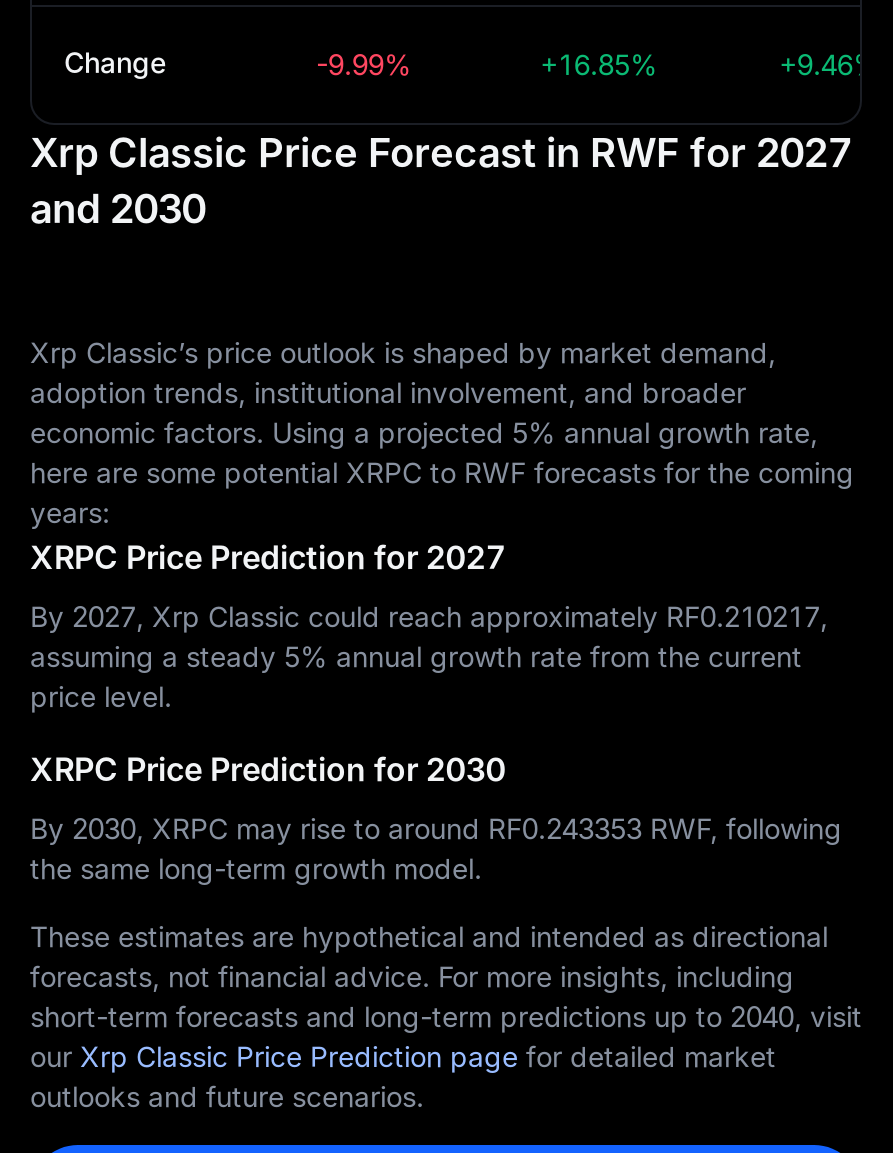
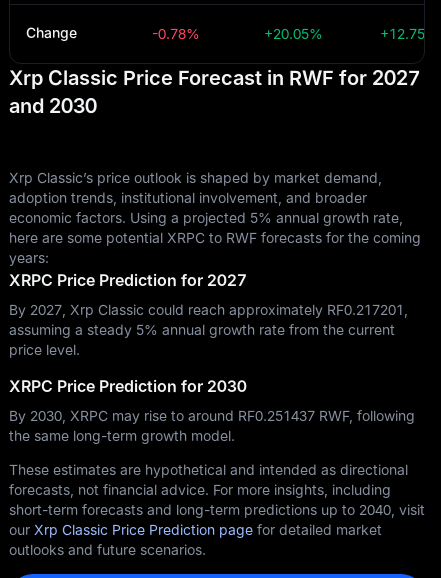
[316,48,412,82] -9.99% -> [152,25,200,42] -0.78%
[540,48,658,82] +16.85% -> [264,25,323,42] +20.05%
[779,48,881,82] +9.46% -> [379,25,438,42] +12.75%
[30,600,828,634] By 2027, Xrp Classic could reach approximately RF0.210217, -> [9,301,408,318] By 2027, Xrp Classic could reach approximately RF0.217201,
[30,812,842,846] By 2030, XRPC may rise to around RF0.243353 RWF, following -> [9,407,415,424] By 2030, XRPC may rise to around RF0.251437 RWF, following

